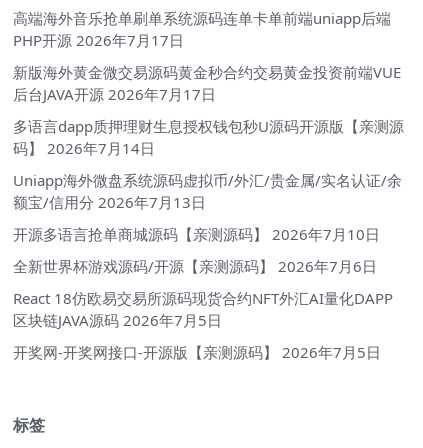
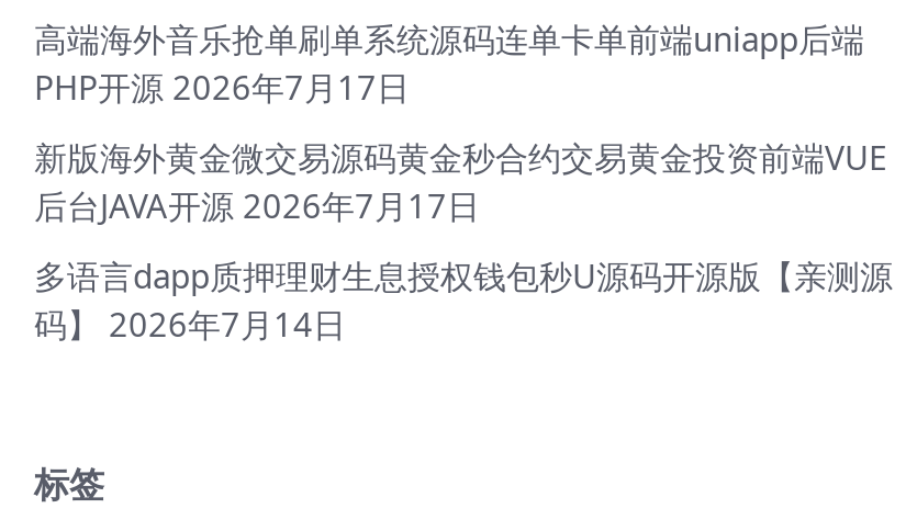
[13,170,402,362] Uniapp海外微盘系统源码虚拟币/外汇/贵金属/实名认证/余 | 额宝/信用分 2026年7月13日 | 开源多语言抢单商城源码【亲测源码】 2026年7月10日 | 全新世界杯游戏源码/开源【亲测源码】 2026年7月6日 | React 18仿欧易交易所源码现货合约NFT外汇AI量化DAPP | 区块链JAVA源码 2026年7月5日 | 开奖网-开奖网接口-开源版【亲测源码】 2026年7月5日 -> none

